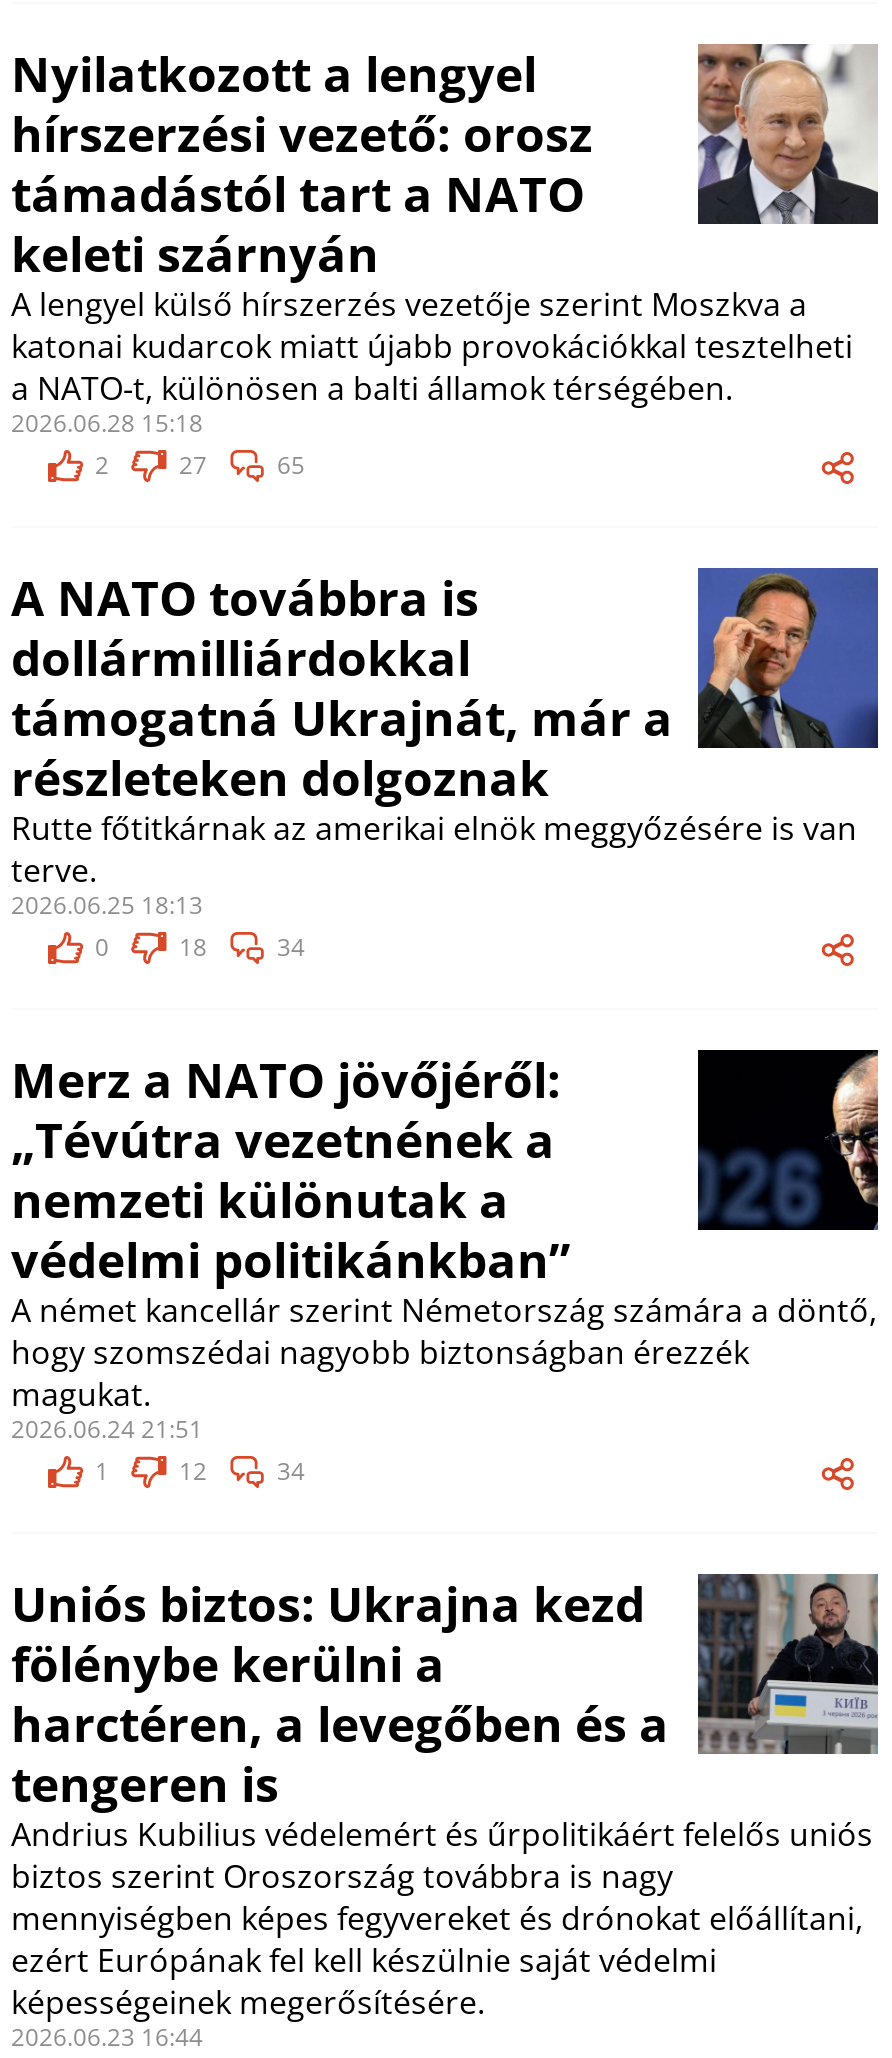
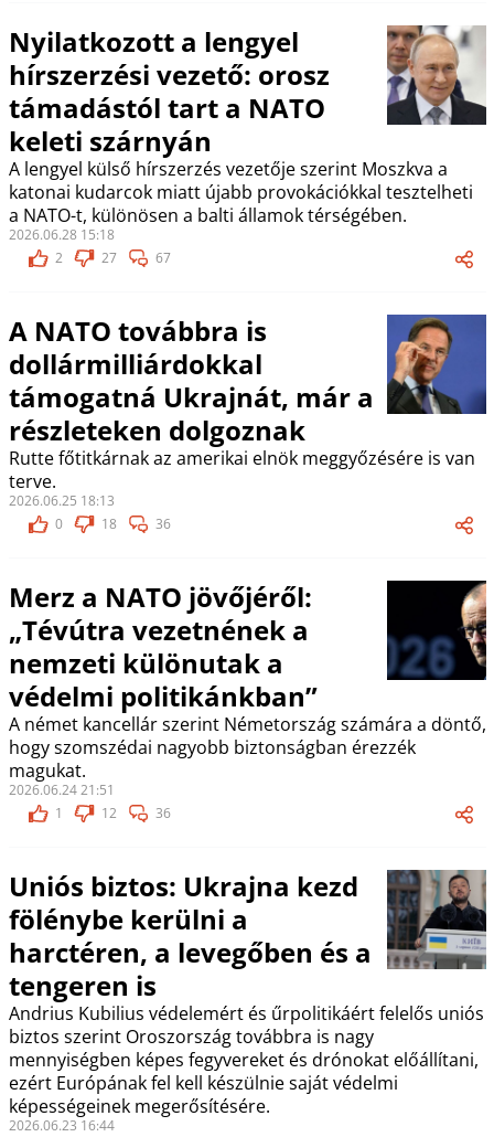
[277,448,305,482] 65 -> [155,248,170,267] 67
[277,930,305,964] 34 -> [155,514,170,533] 36
[277,1454,305,1488] 34 -> [155,804,170,822] 36

